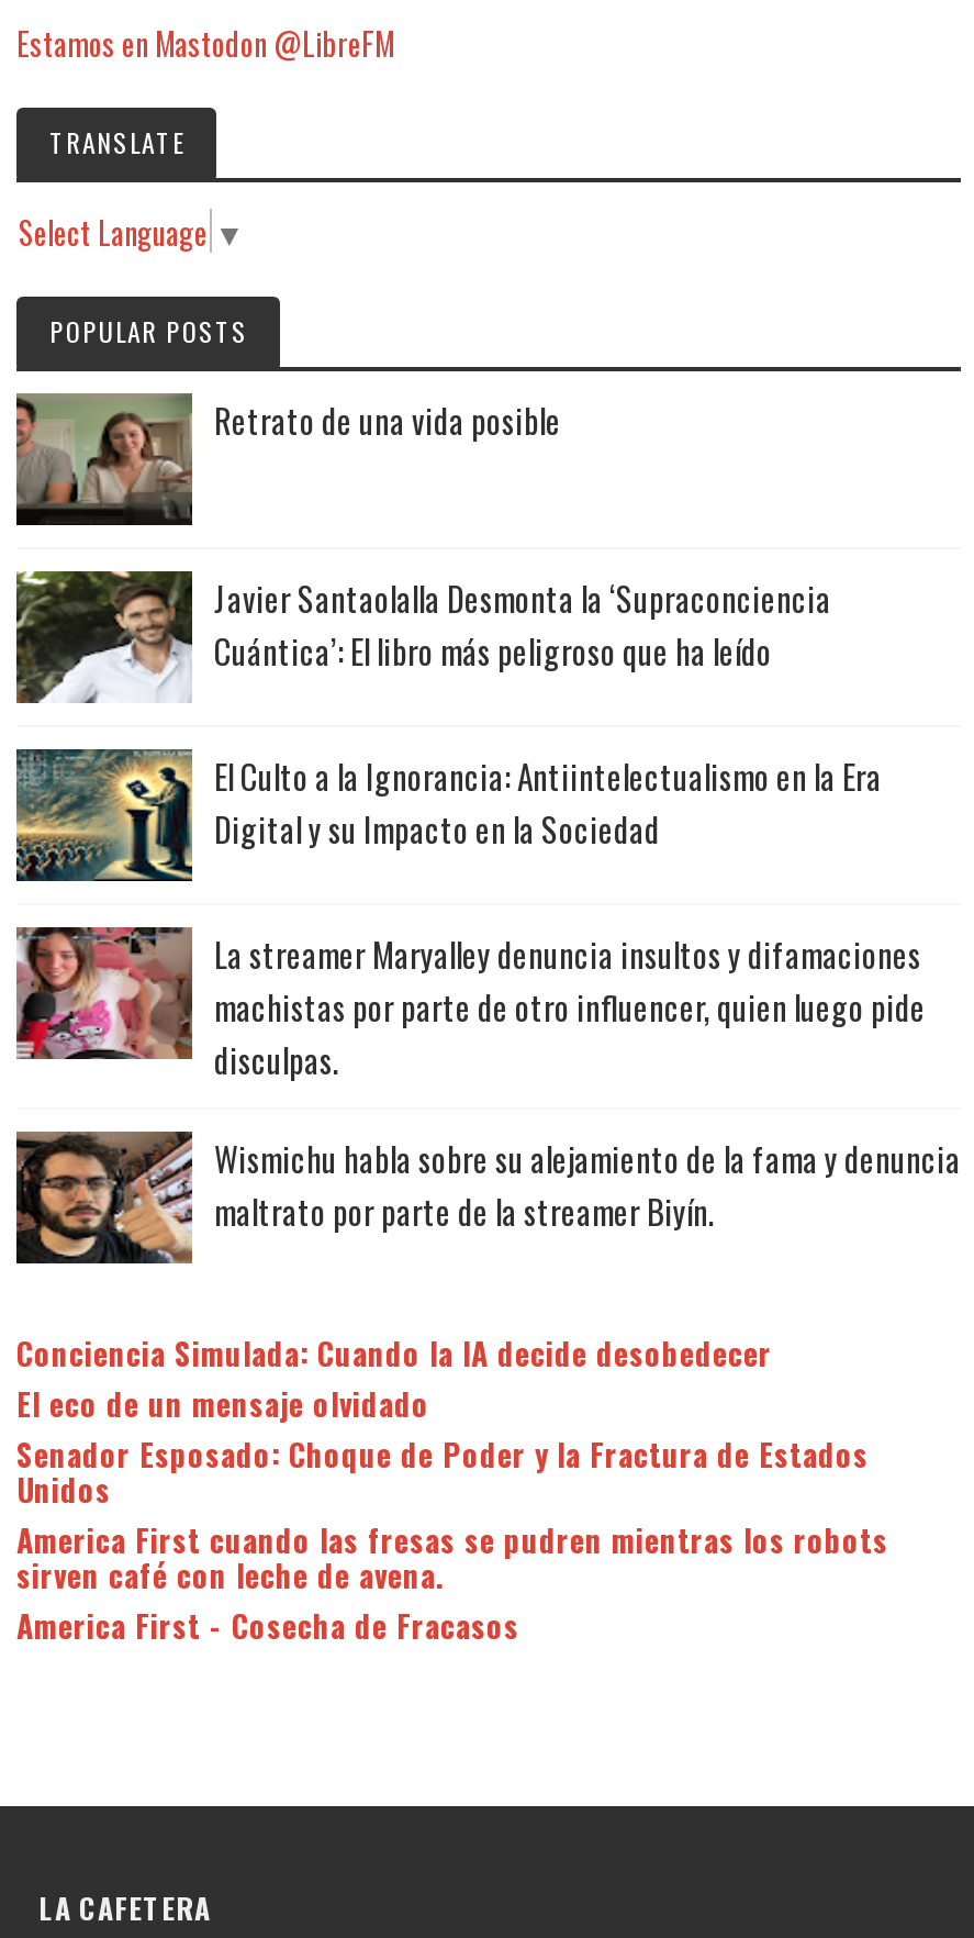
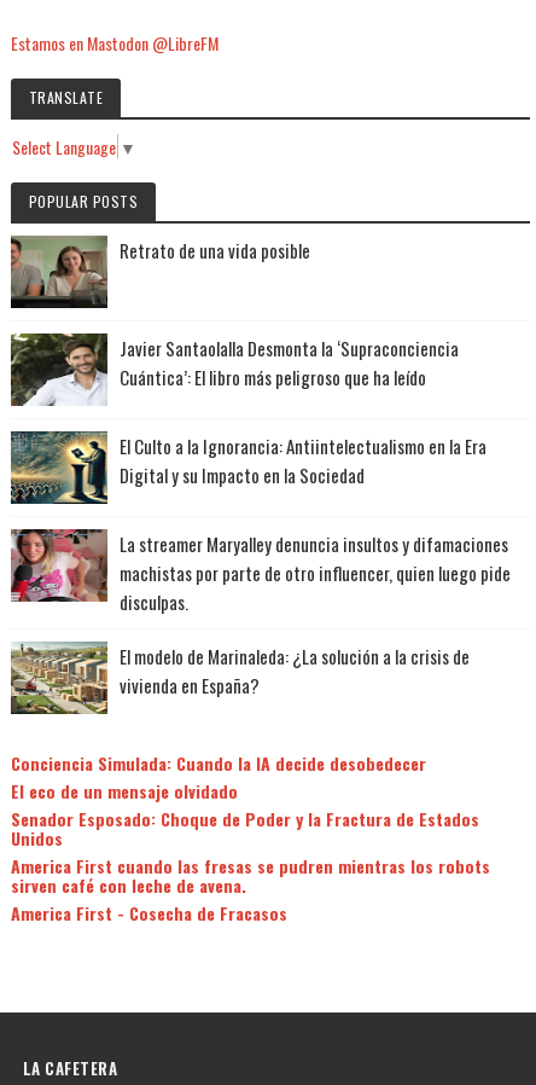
[14,1129,961,1266] [image] | Wismichu habla sobre su alejamiento de la fama y denuncia | maltrato por parte de la streamer Biyín. -> [10,640,470,715] [image] | El modelo de Marinaleda: ¿La solución a la crisis de | vivienda en España?

